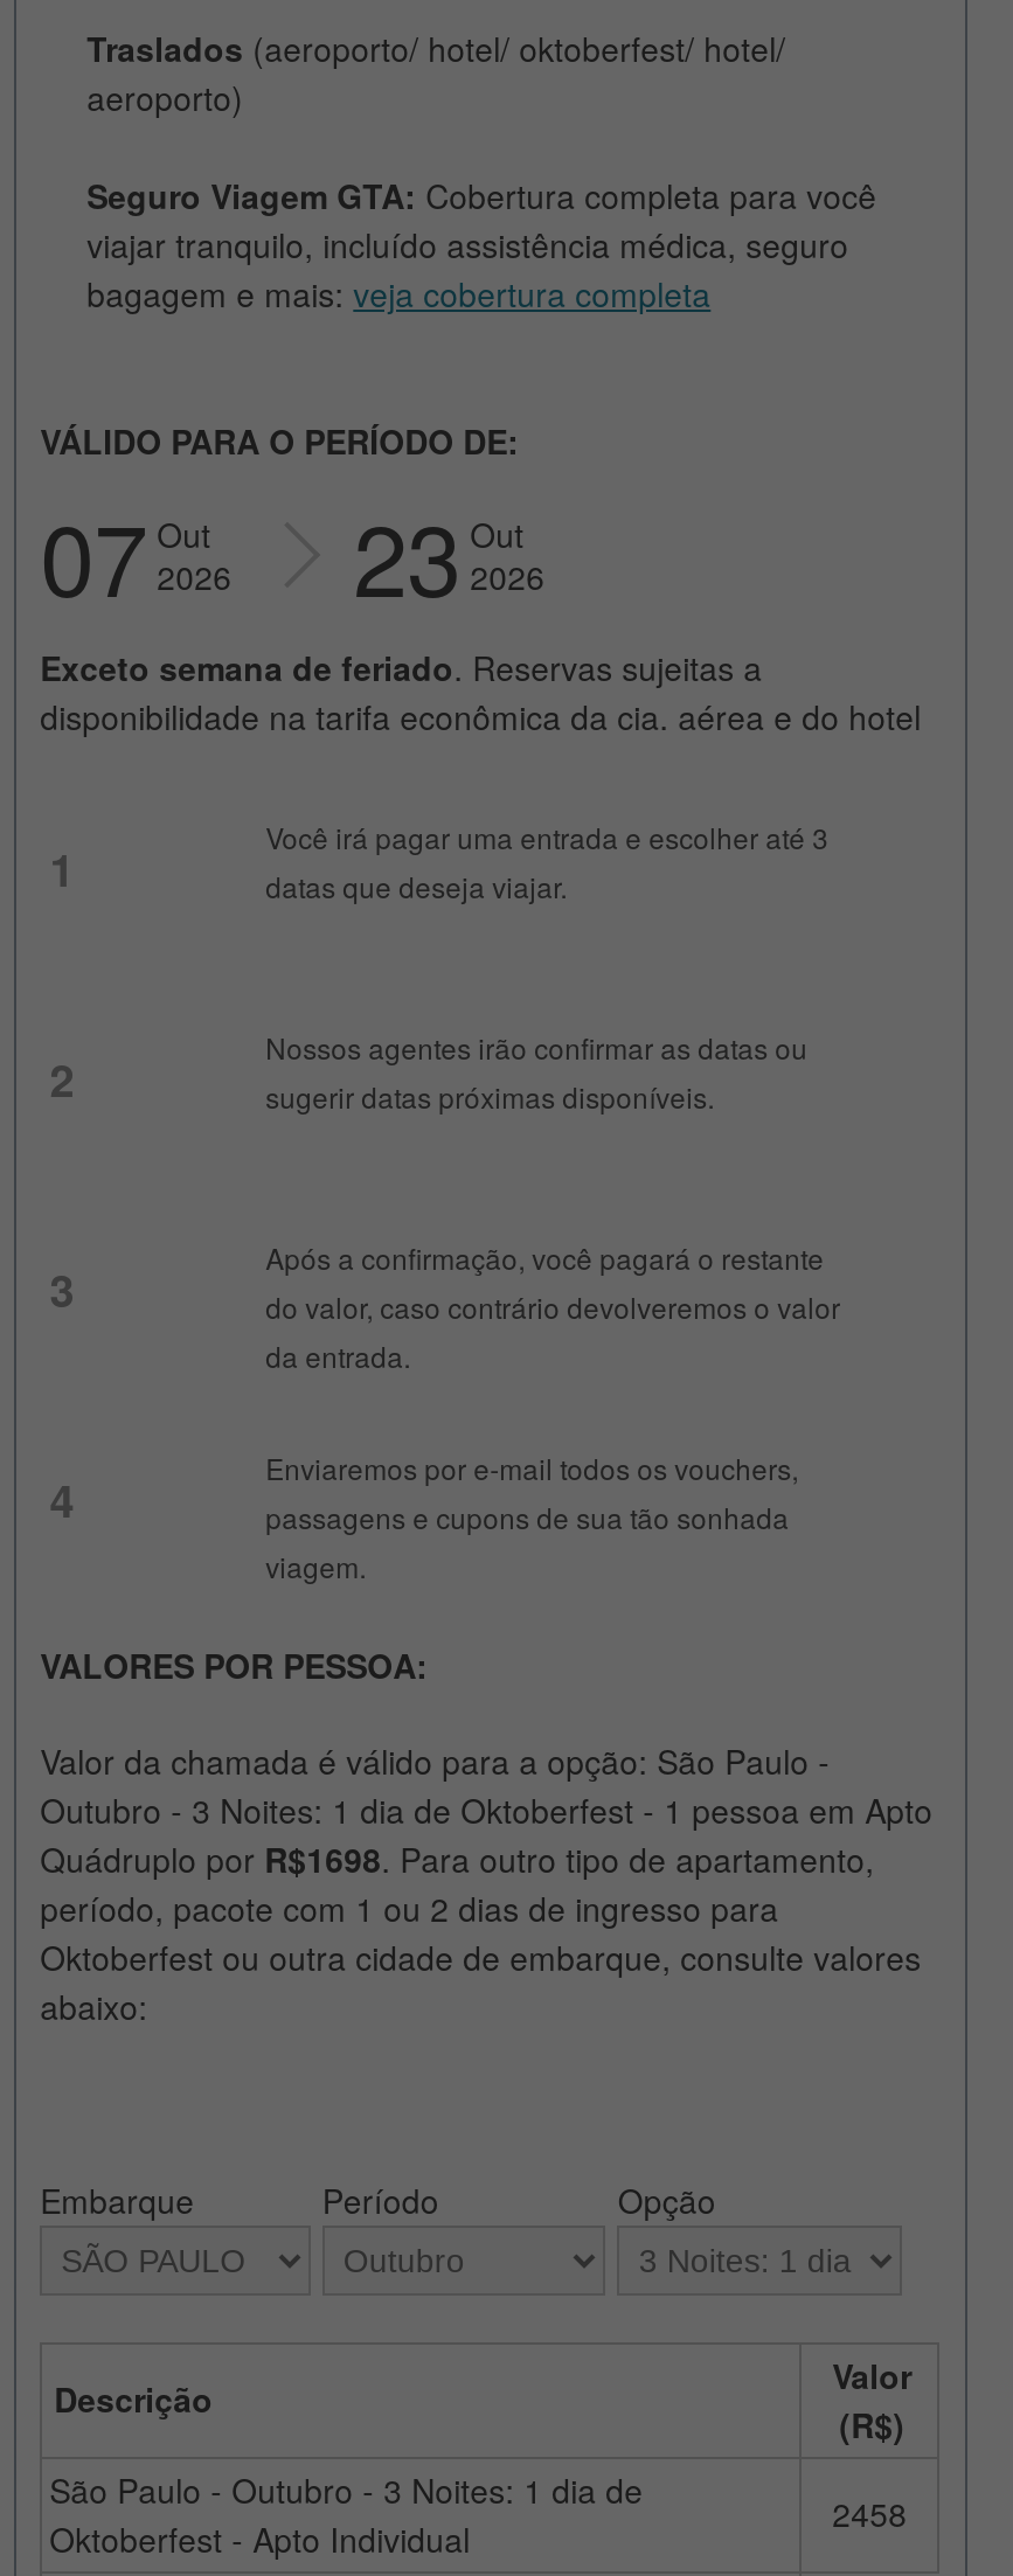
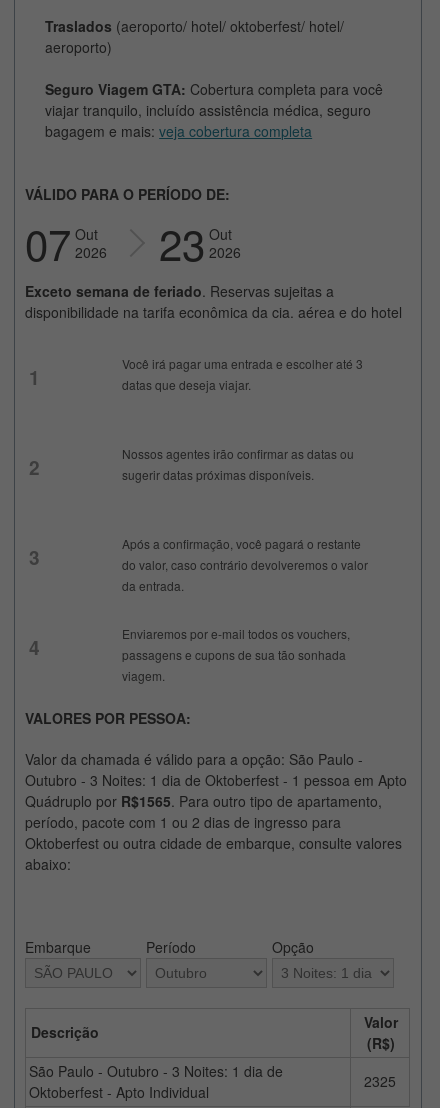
[40,1835,874,1882] Quádruplo por R$1698. Para outro tipo de apartamento, -> [25,791,382,811] Quádruplo por R$1565. Para outro tipo de apartamento,
[832,2490,907,2536] 2458 -> [364,1071,396,1091] 2325

